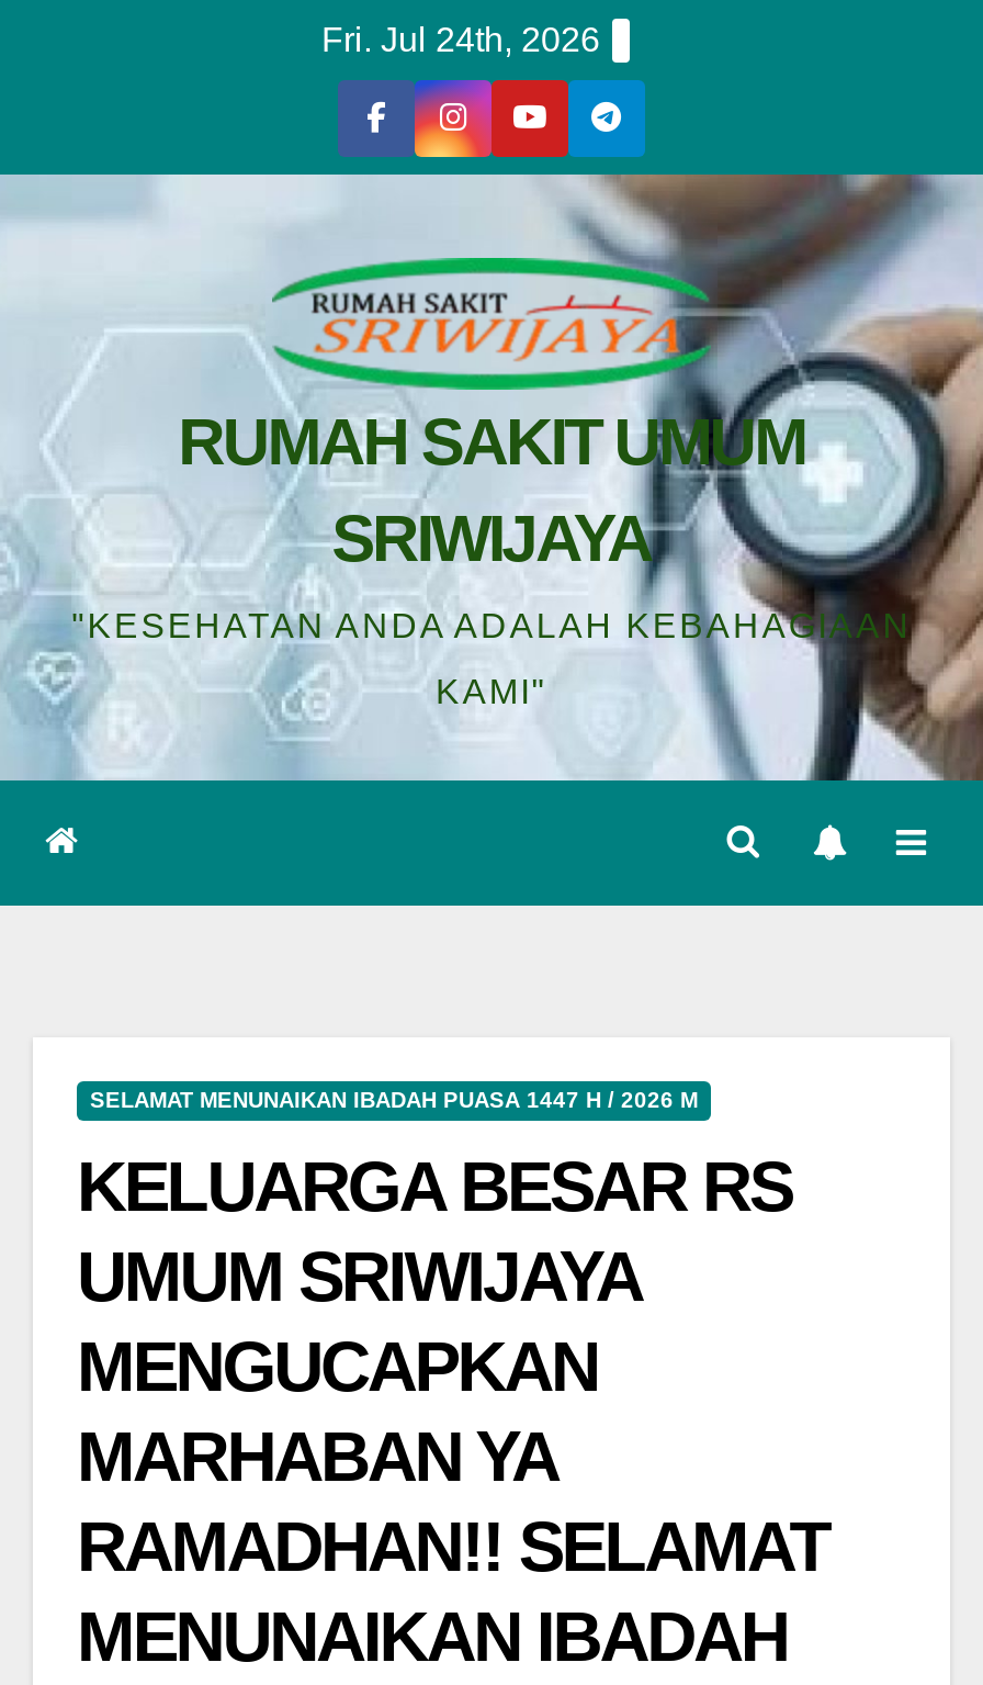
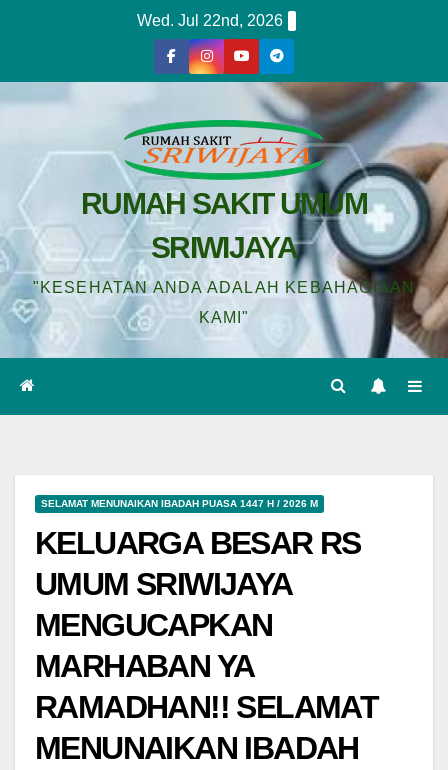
[321,21,600,58] Fri. Jul 24th, 2026 -> [137,12,283,29] Wed. Jul 22nd, 2026

